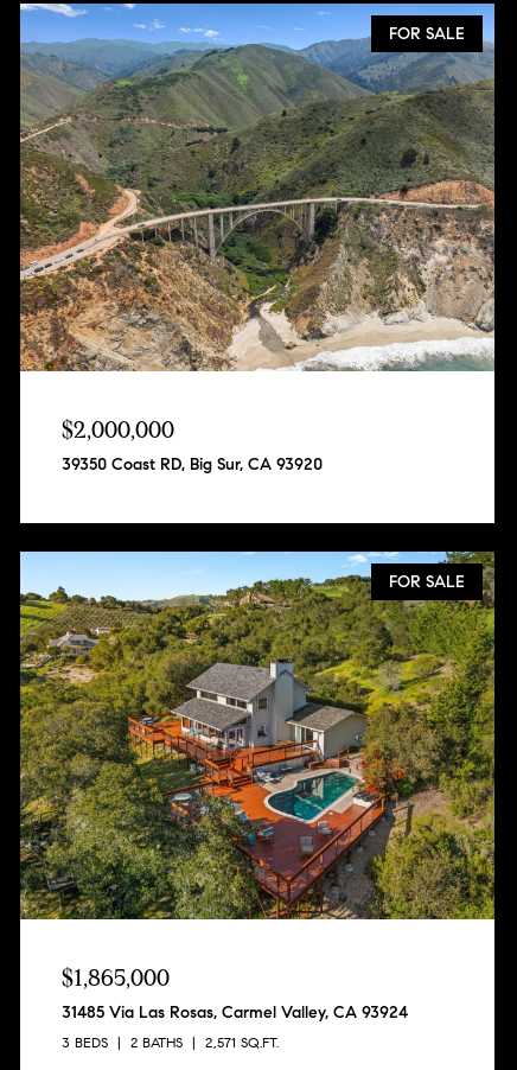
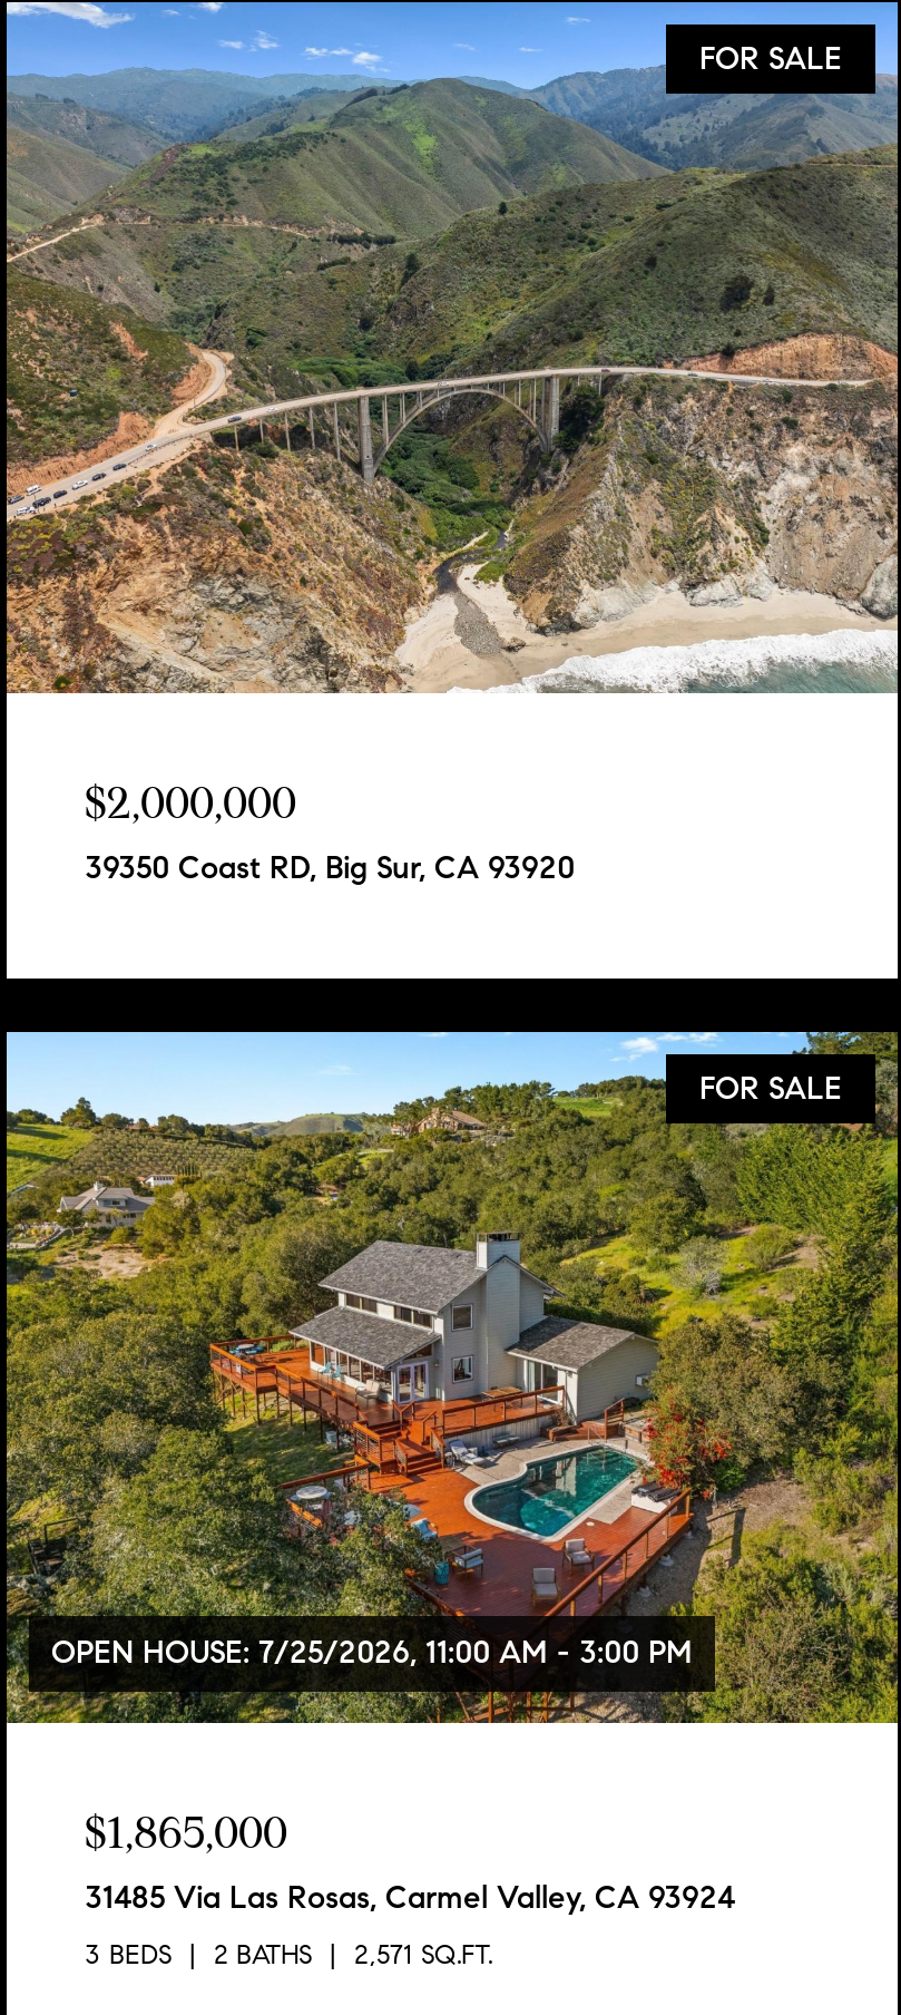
none -> [51,1634,693,1672] OPEN HOUSE: 7/25/2026, 11:00 AM - 3:00 PM

